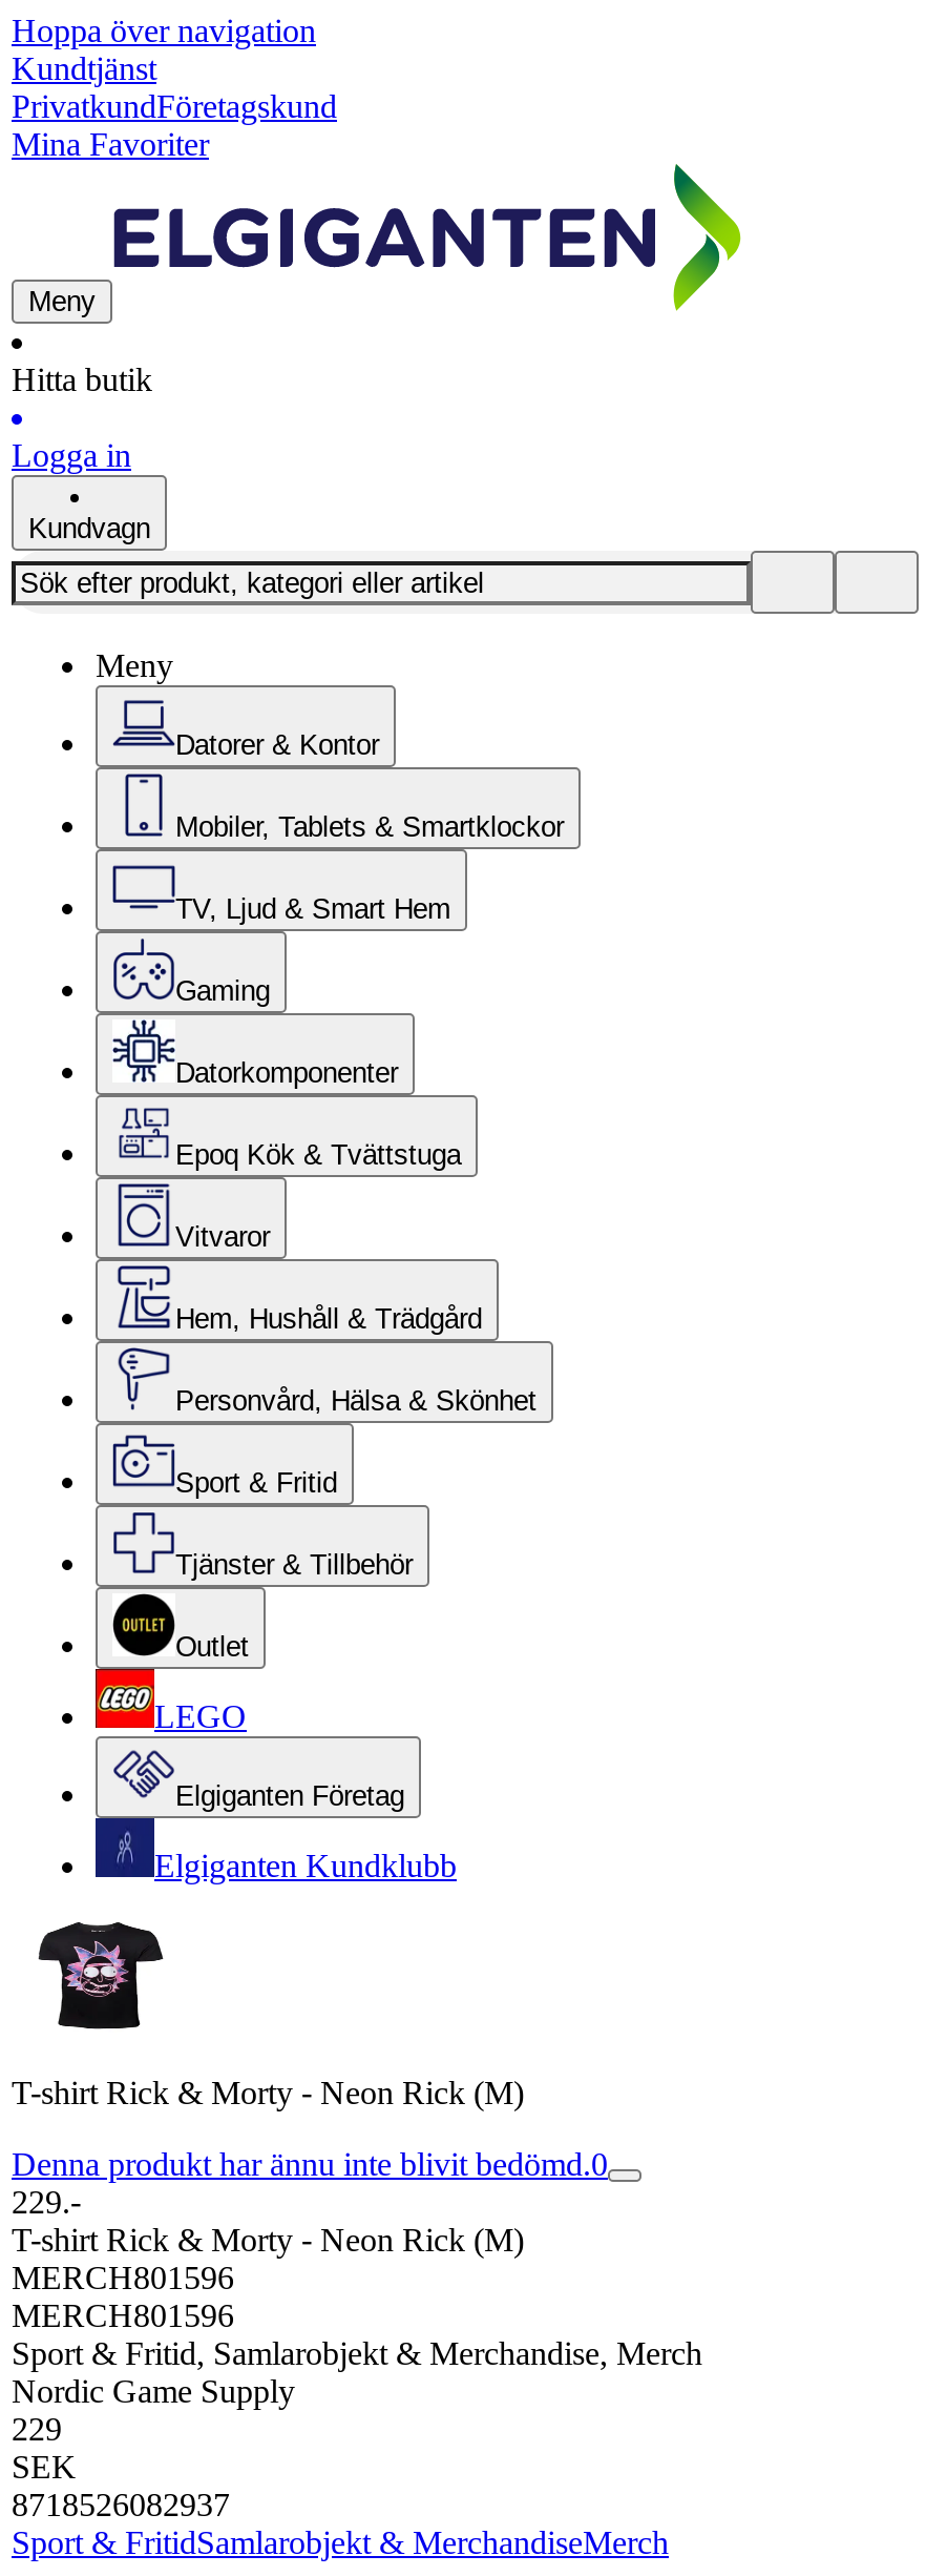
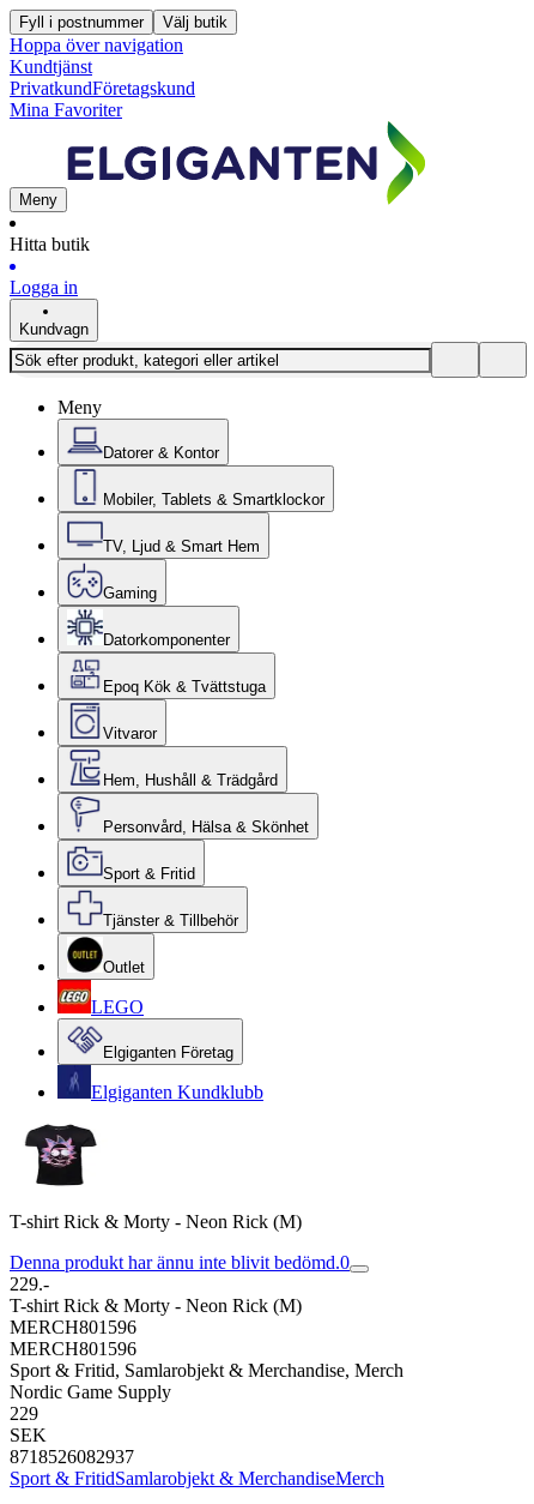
none -> [19,13,227,31] Fyll i postnummer | Välj butik

